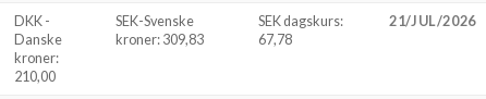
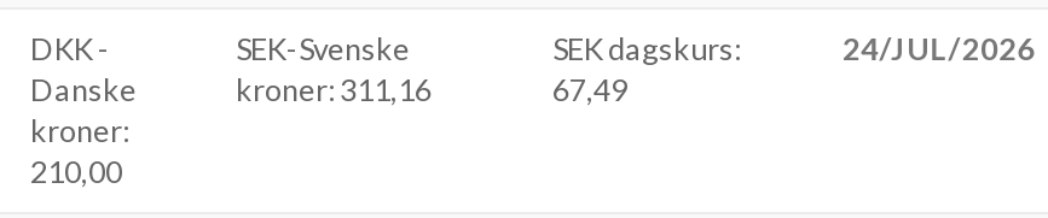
[389,13,476,30] 21/JUL/2026 -> [843,32,1036,68] 24/JUL/2026
[116,32,204,48] kroner: 309,83 -> [236,73,432,109] kroner: 311,16
[258,32,292,48] 67,78 -> [552,73,627,109] 67,49

